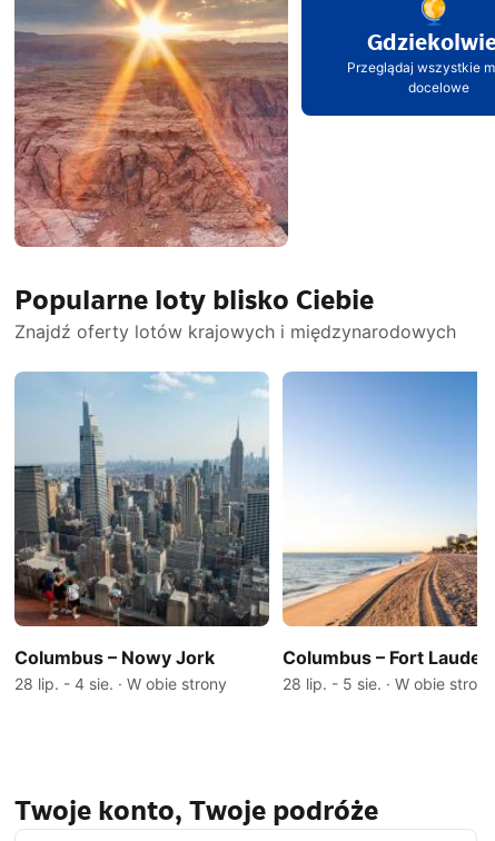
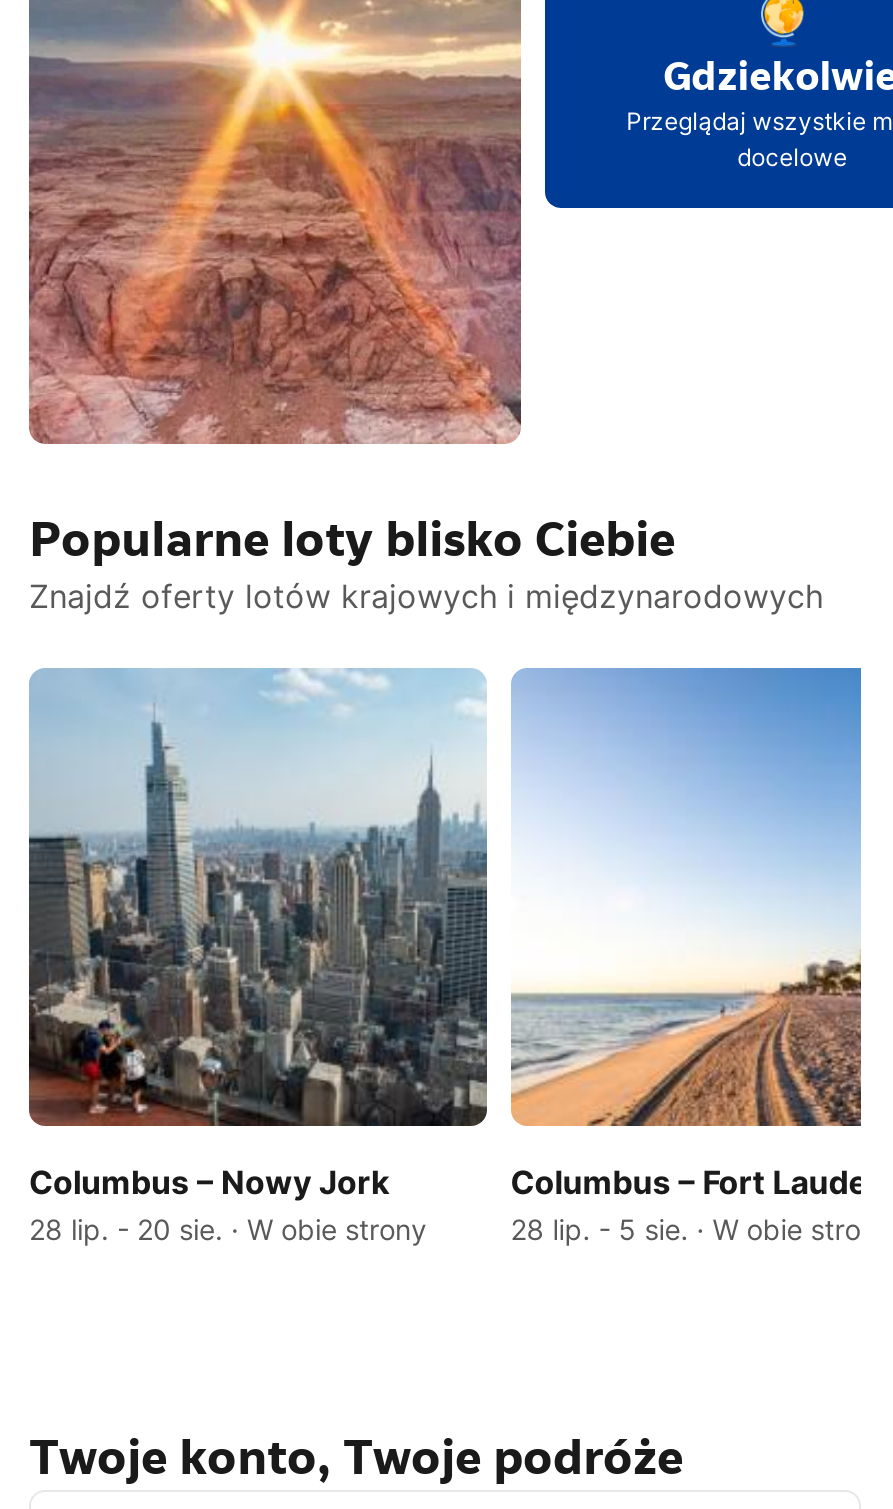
[14,674,227,693] 28 lip. - 4 sie. · W obie strony -> [29,1212,427,1246] 28 lip. - 20 sie. · W obie strony

